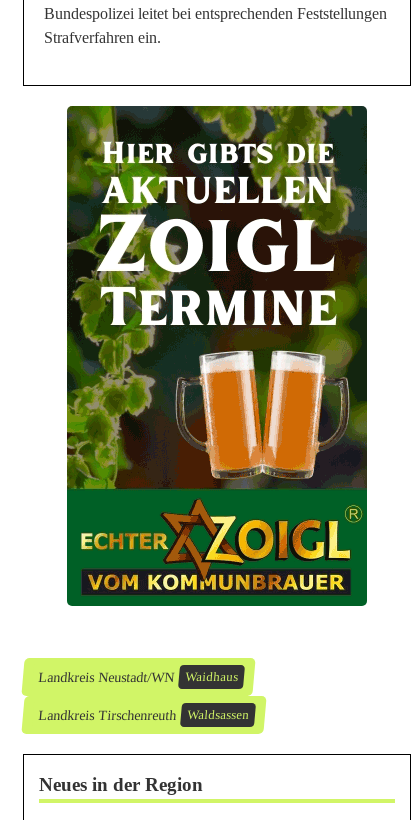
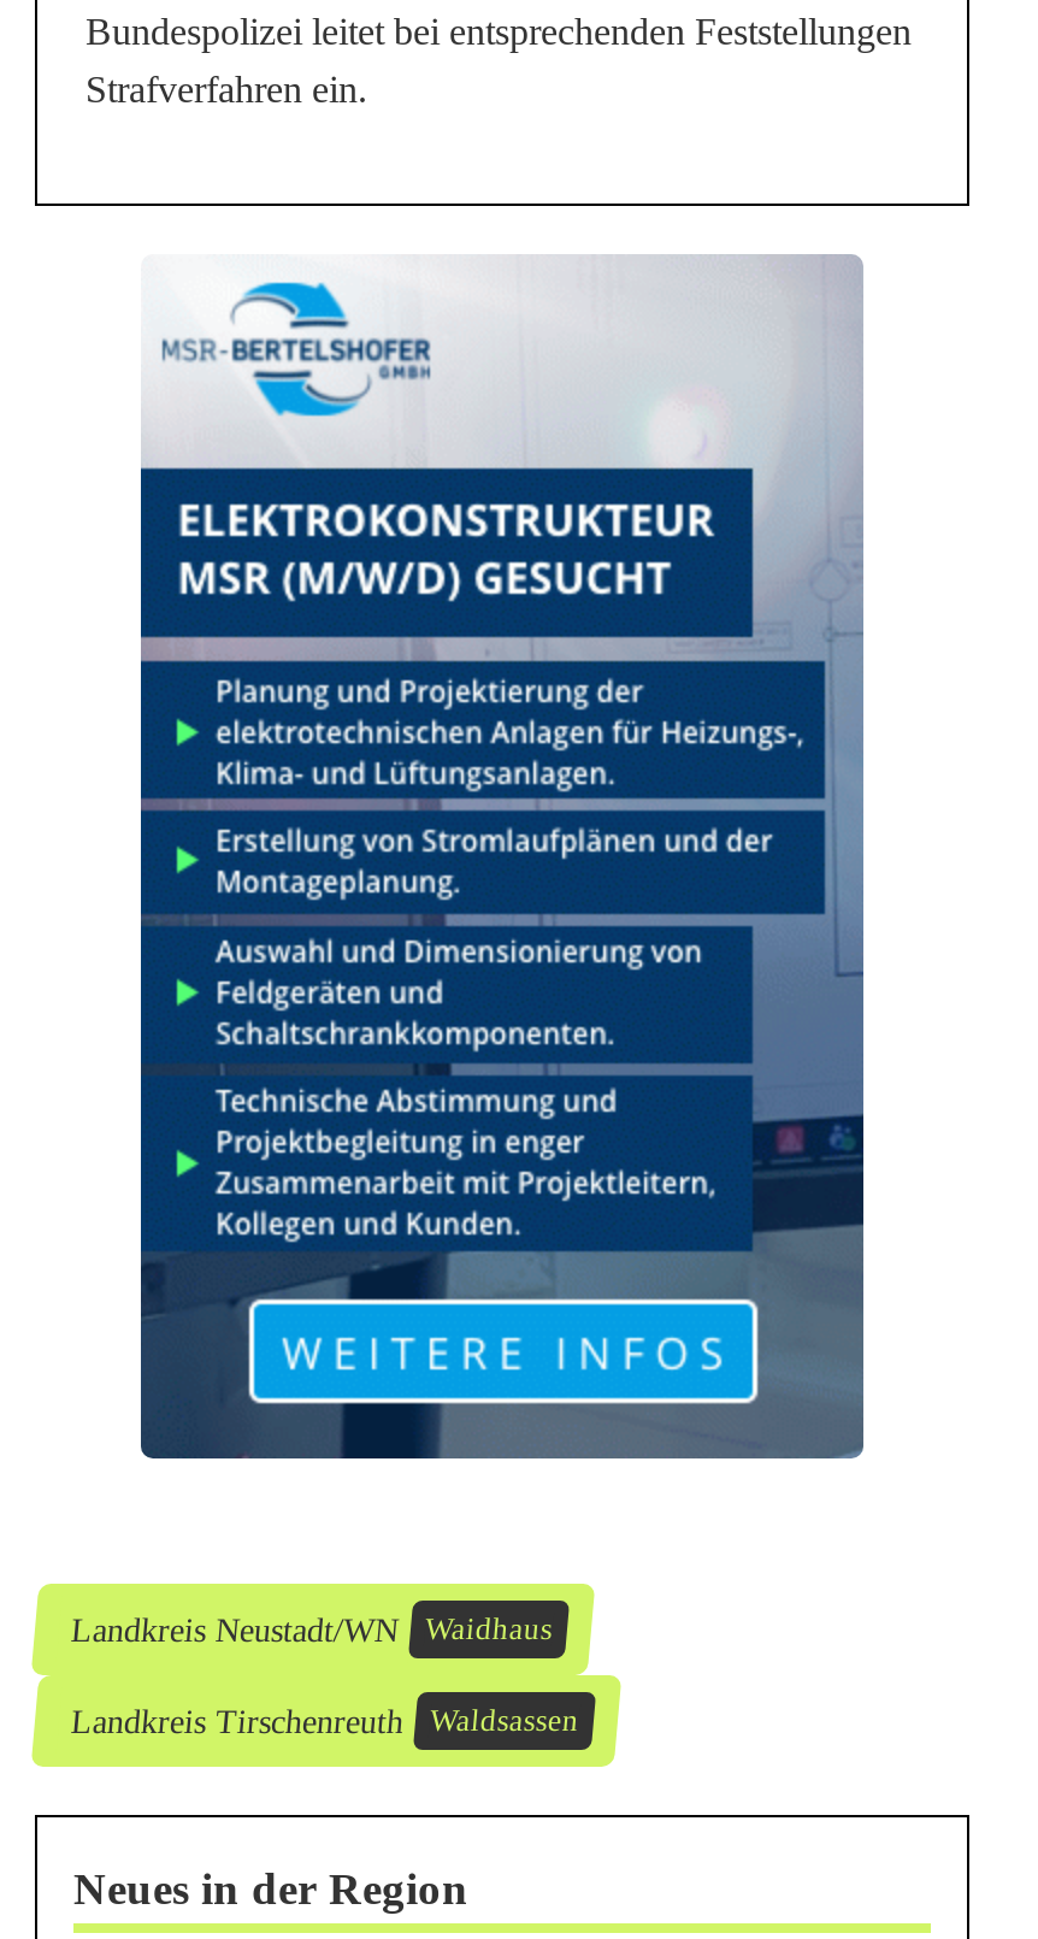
[66,105,368,607] [image] -> [138,254,866,1461] [image]

